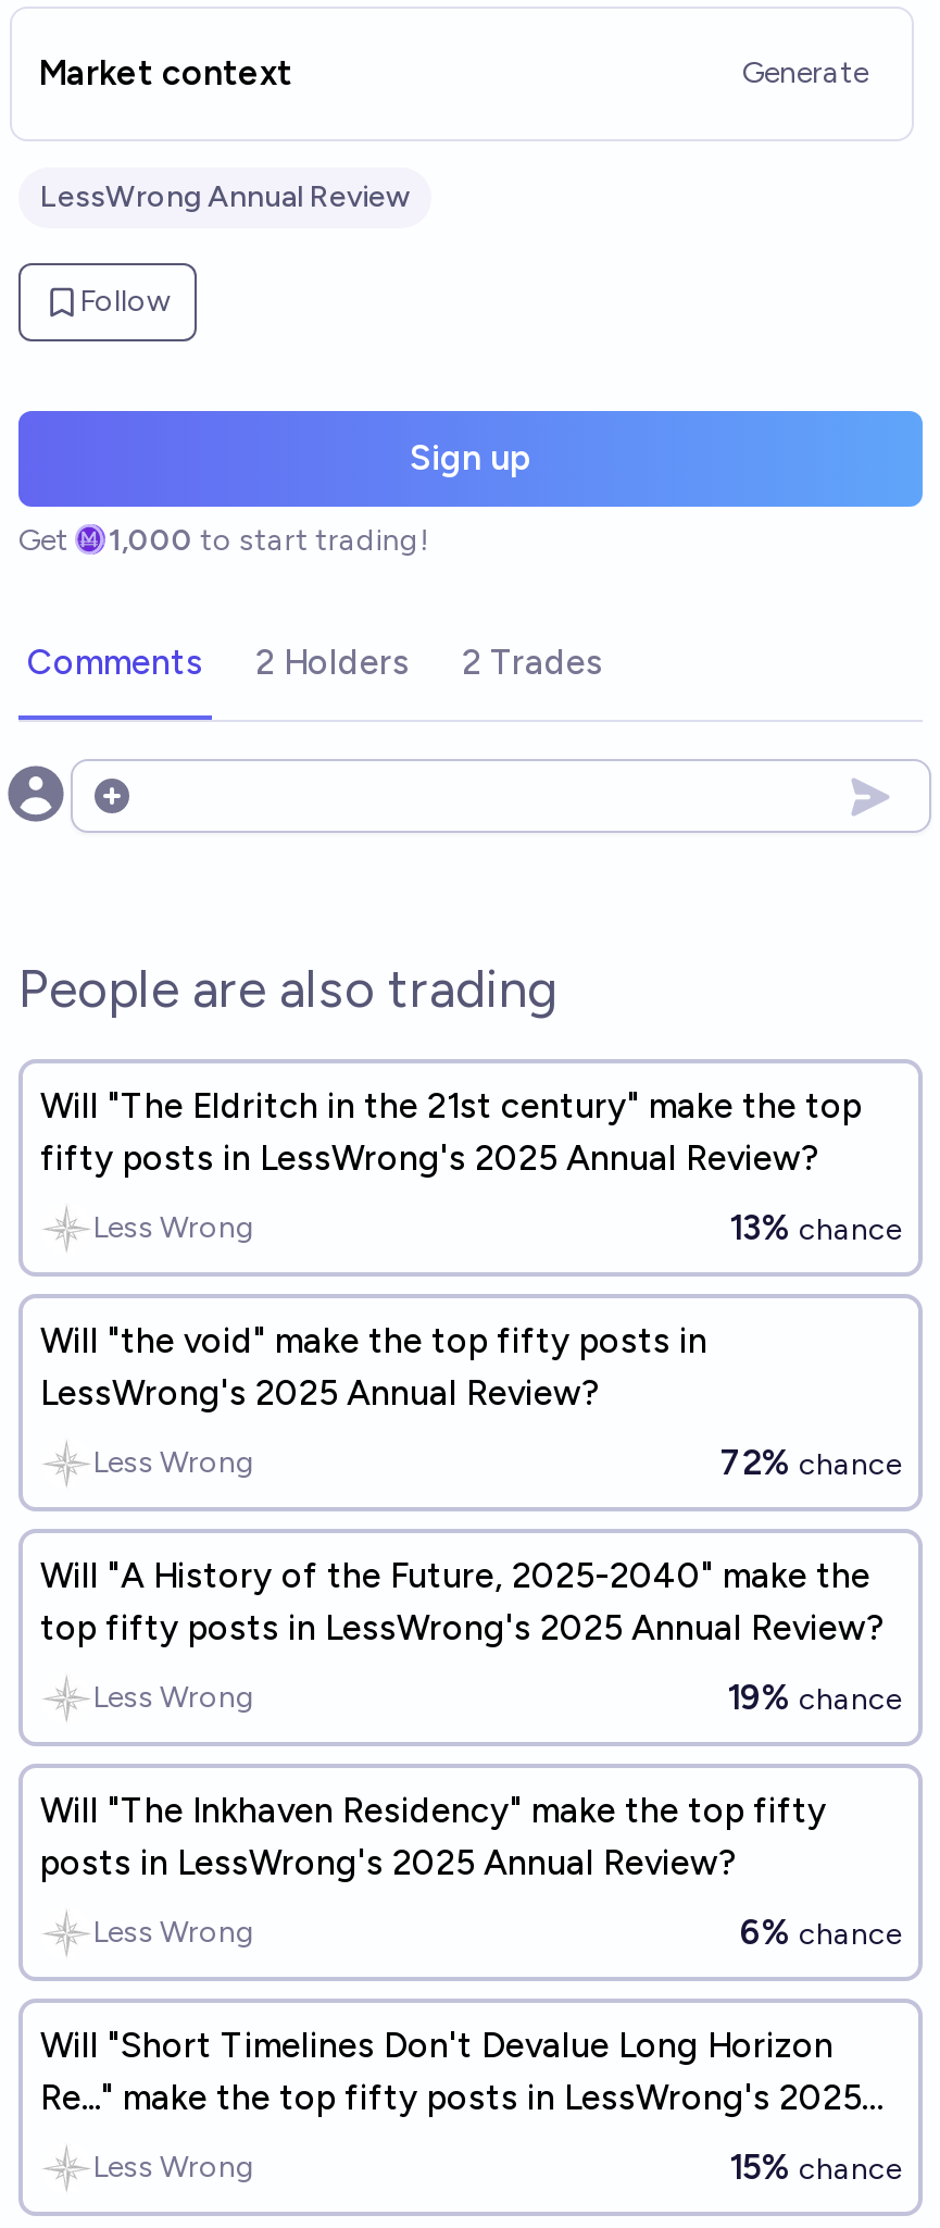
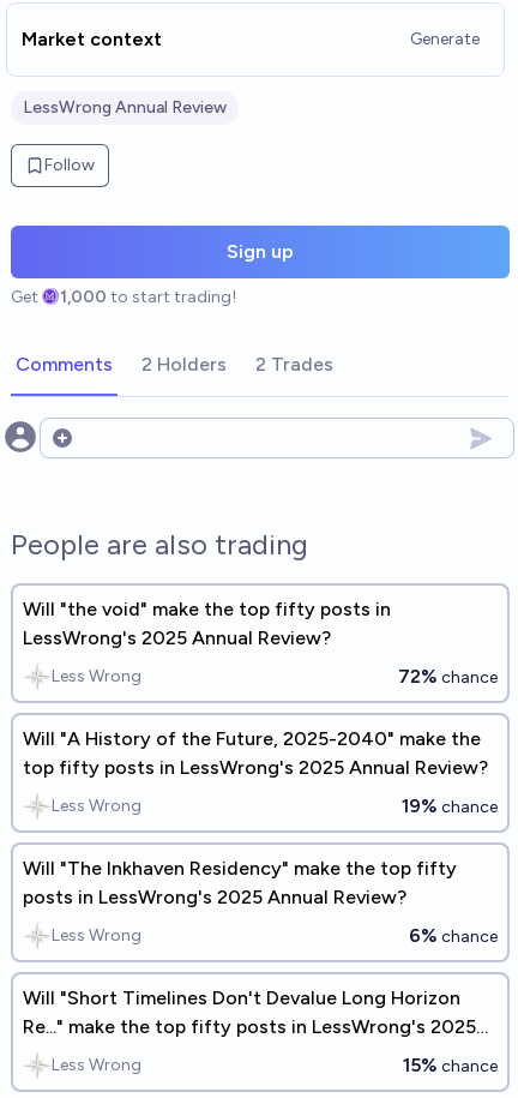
[40,1085,901,1248] Will "The Eldritch in the 21st century" make the top | fifty posts in LessWrong's 2025 Annual Review? | Less Wrong | 13% chance -> none

